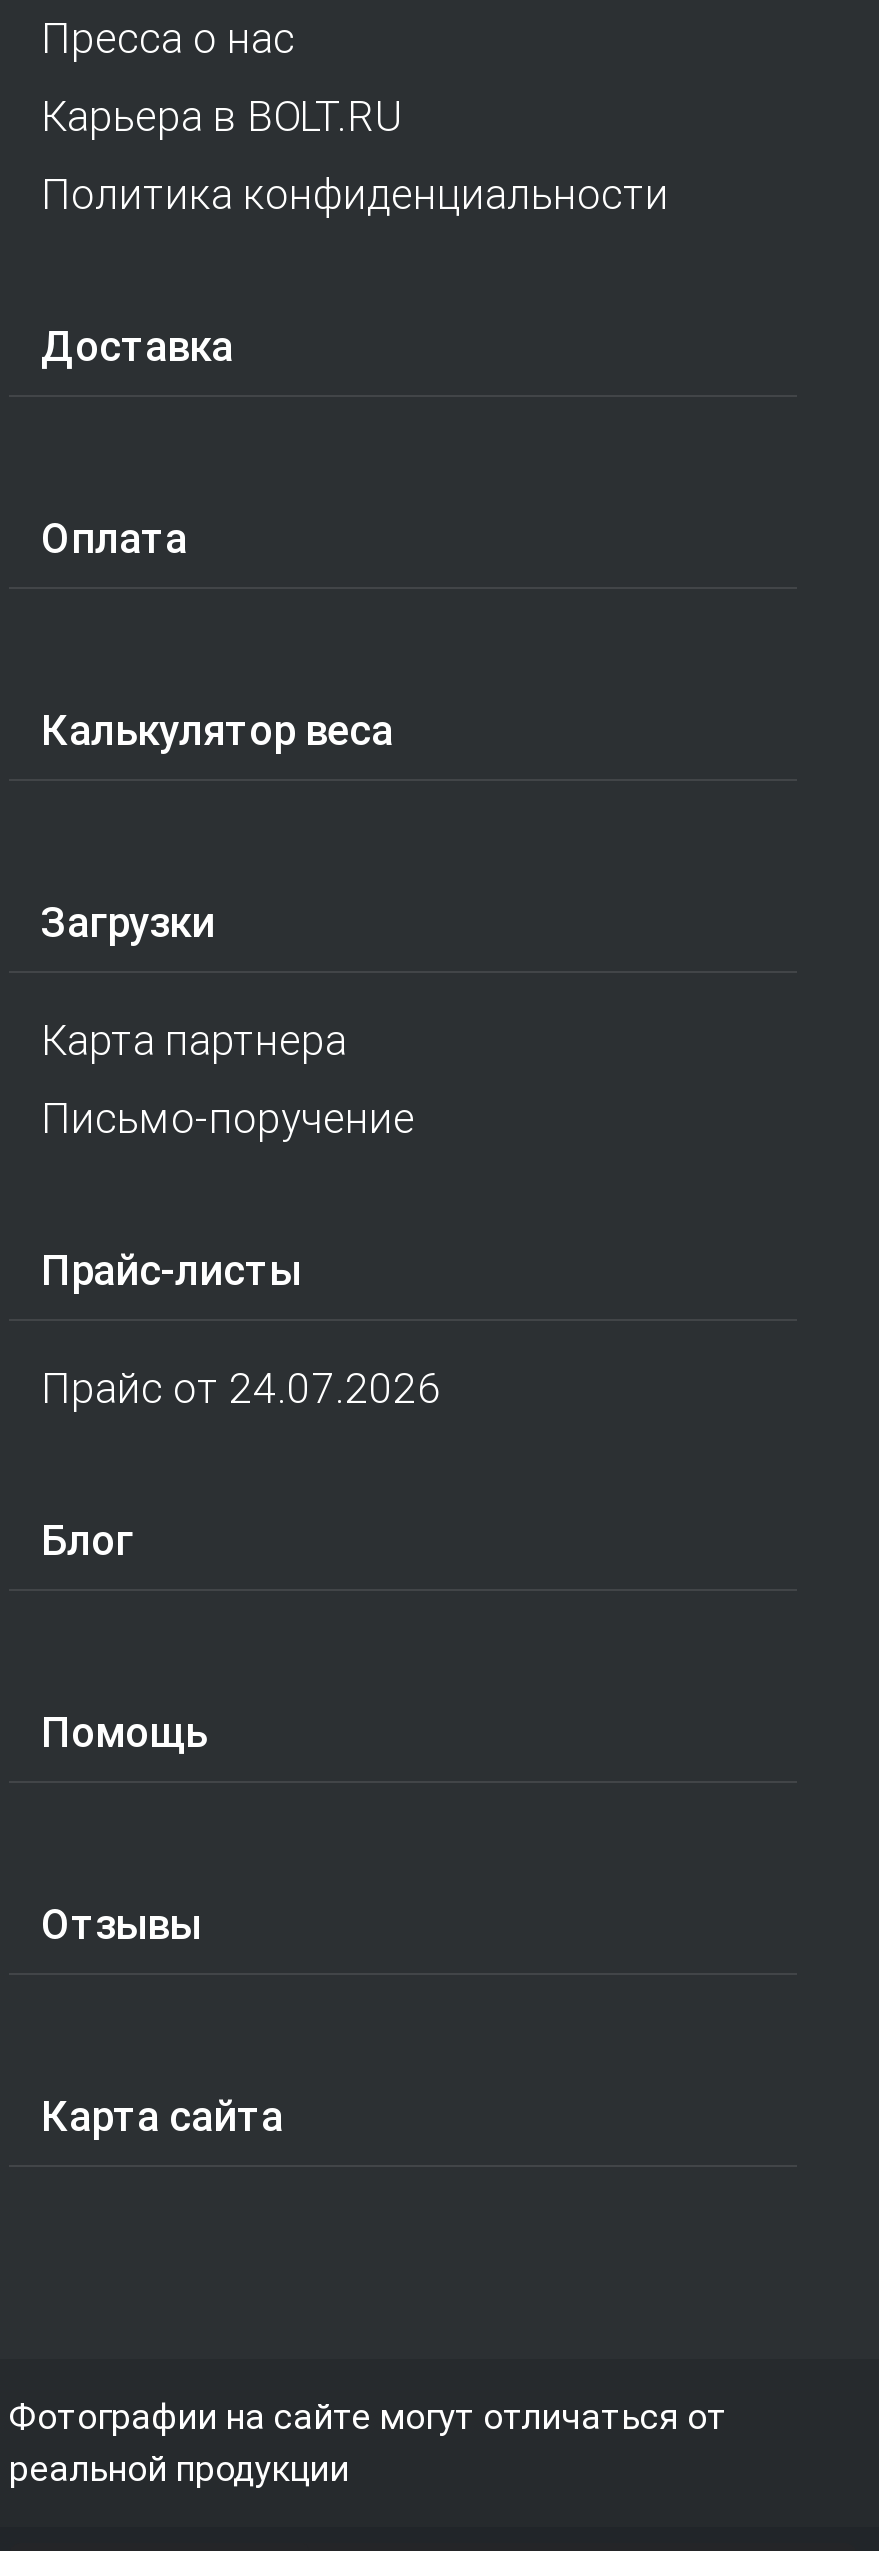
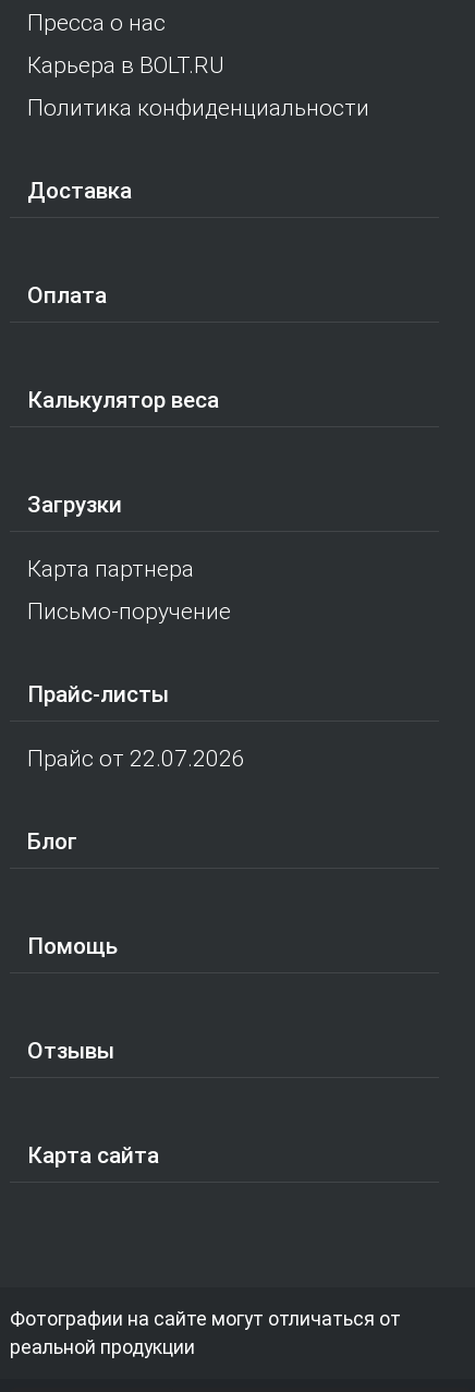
[41,1364,441,1412] Прайс от 24.07.2026 -> [27,745,245,771] Прайс от 22.07.2026

